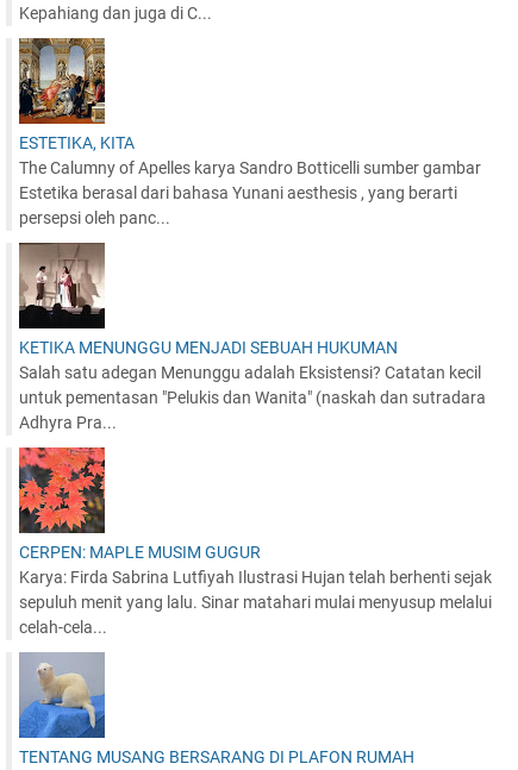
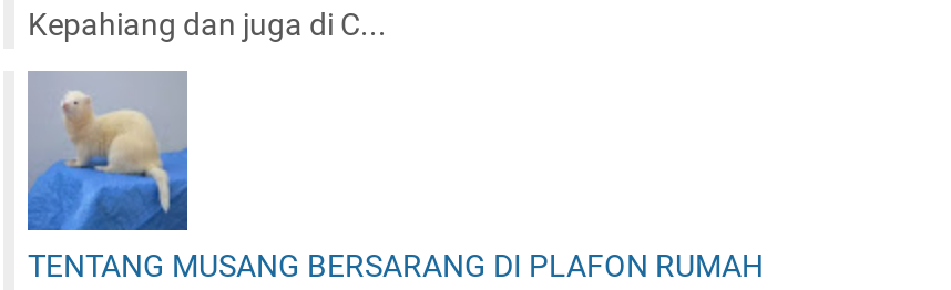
[18,37,481,227] [image] | ESTETIKA, KITA | The Calumny of Apelles karya Sandro Botticelli sumber gambar | Estetika berasal dari bahasa Yunani aesthesis , yang berarti | persepsi oleh panc... -> none
[18,242,486,432] [image] | KETIKA MENUNGGU MENJADI SEBUAH HUKUMAN | Salah satu adegan Menunggu adalah Eksistensi? Catatan kecil | untuk pementasan "Pelukis dan Wanita" (naskah dan sutradara | Adhyra Pra... -> none
[18,446,492,637] [image] | CERPEN: MAPLE MUSIM GUGUR | Karya: Firda Sabrina Lutfiyah Ilustrasi Hujan telah berhenti sejak | sepuluh menit yang lalu. Sinar matahari mulai menyusup melalui | celah-cela... -> none

